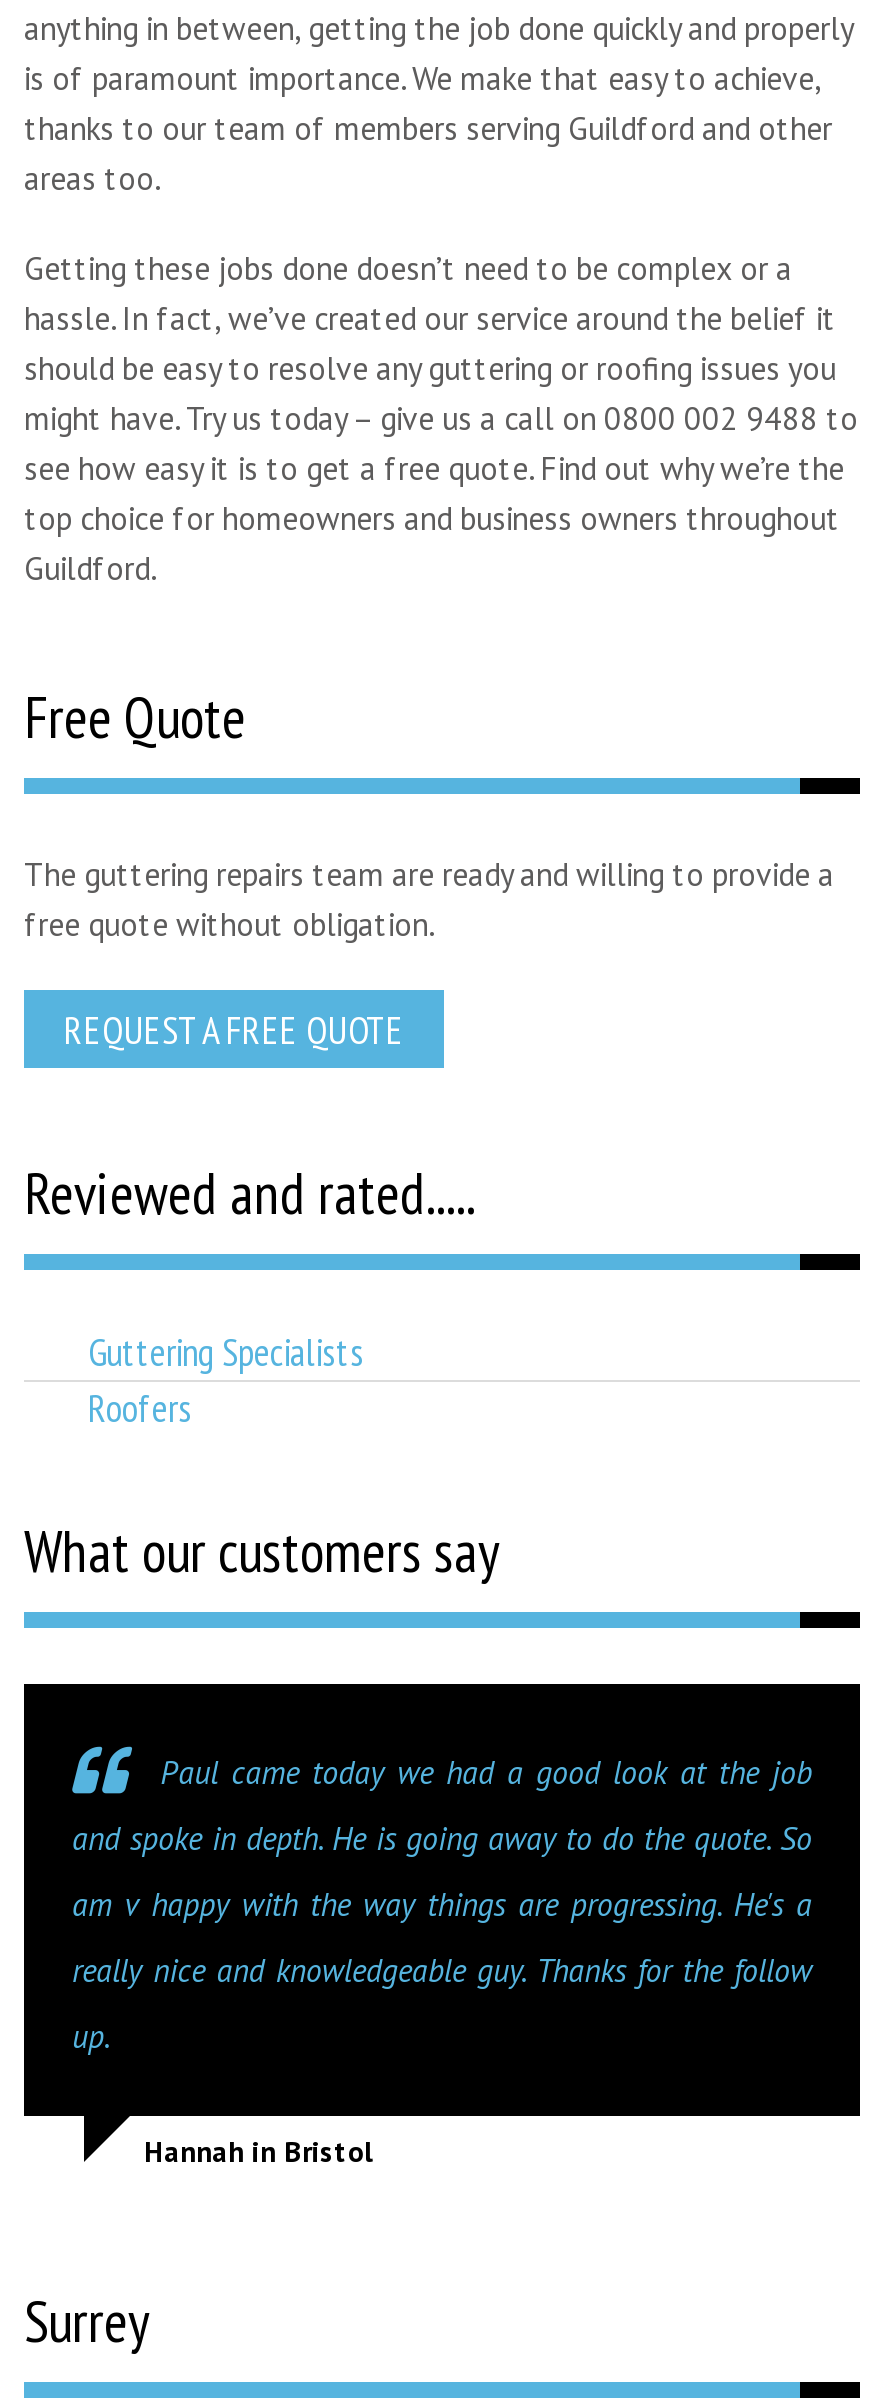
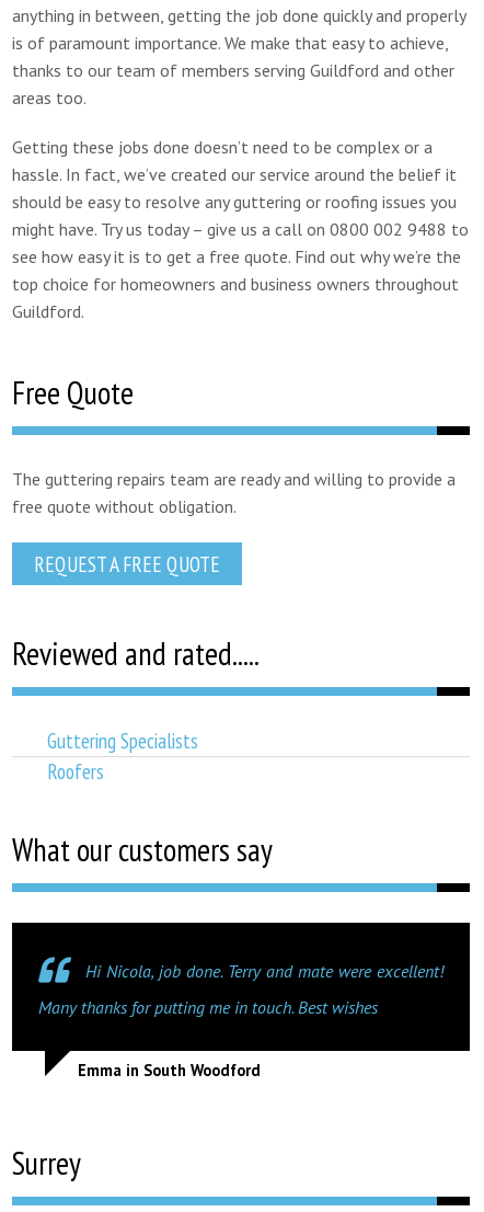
[72,1752,812,2170] Paul came today we had a good look at the job | and spoke in depth. He is going away to do the quote. So | am v happy with the way things are progressing. He's a | really nice and knowledgeable guy. Thanks for the follow | up. | Hannah in Bristol -> [38,960,443,1080] Hi Nicola, job done. Terry and mate were excellent! | Many thanks for putting me in touch. Best wishes | Emma in South Woodford

